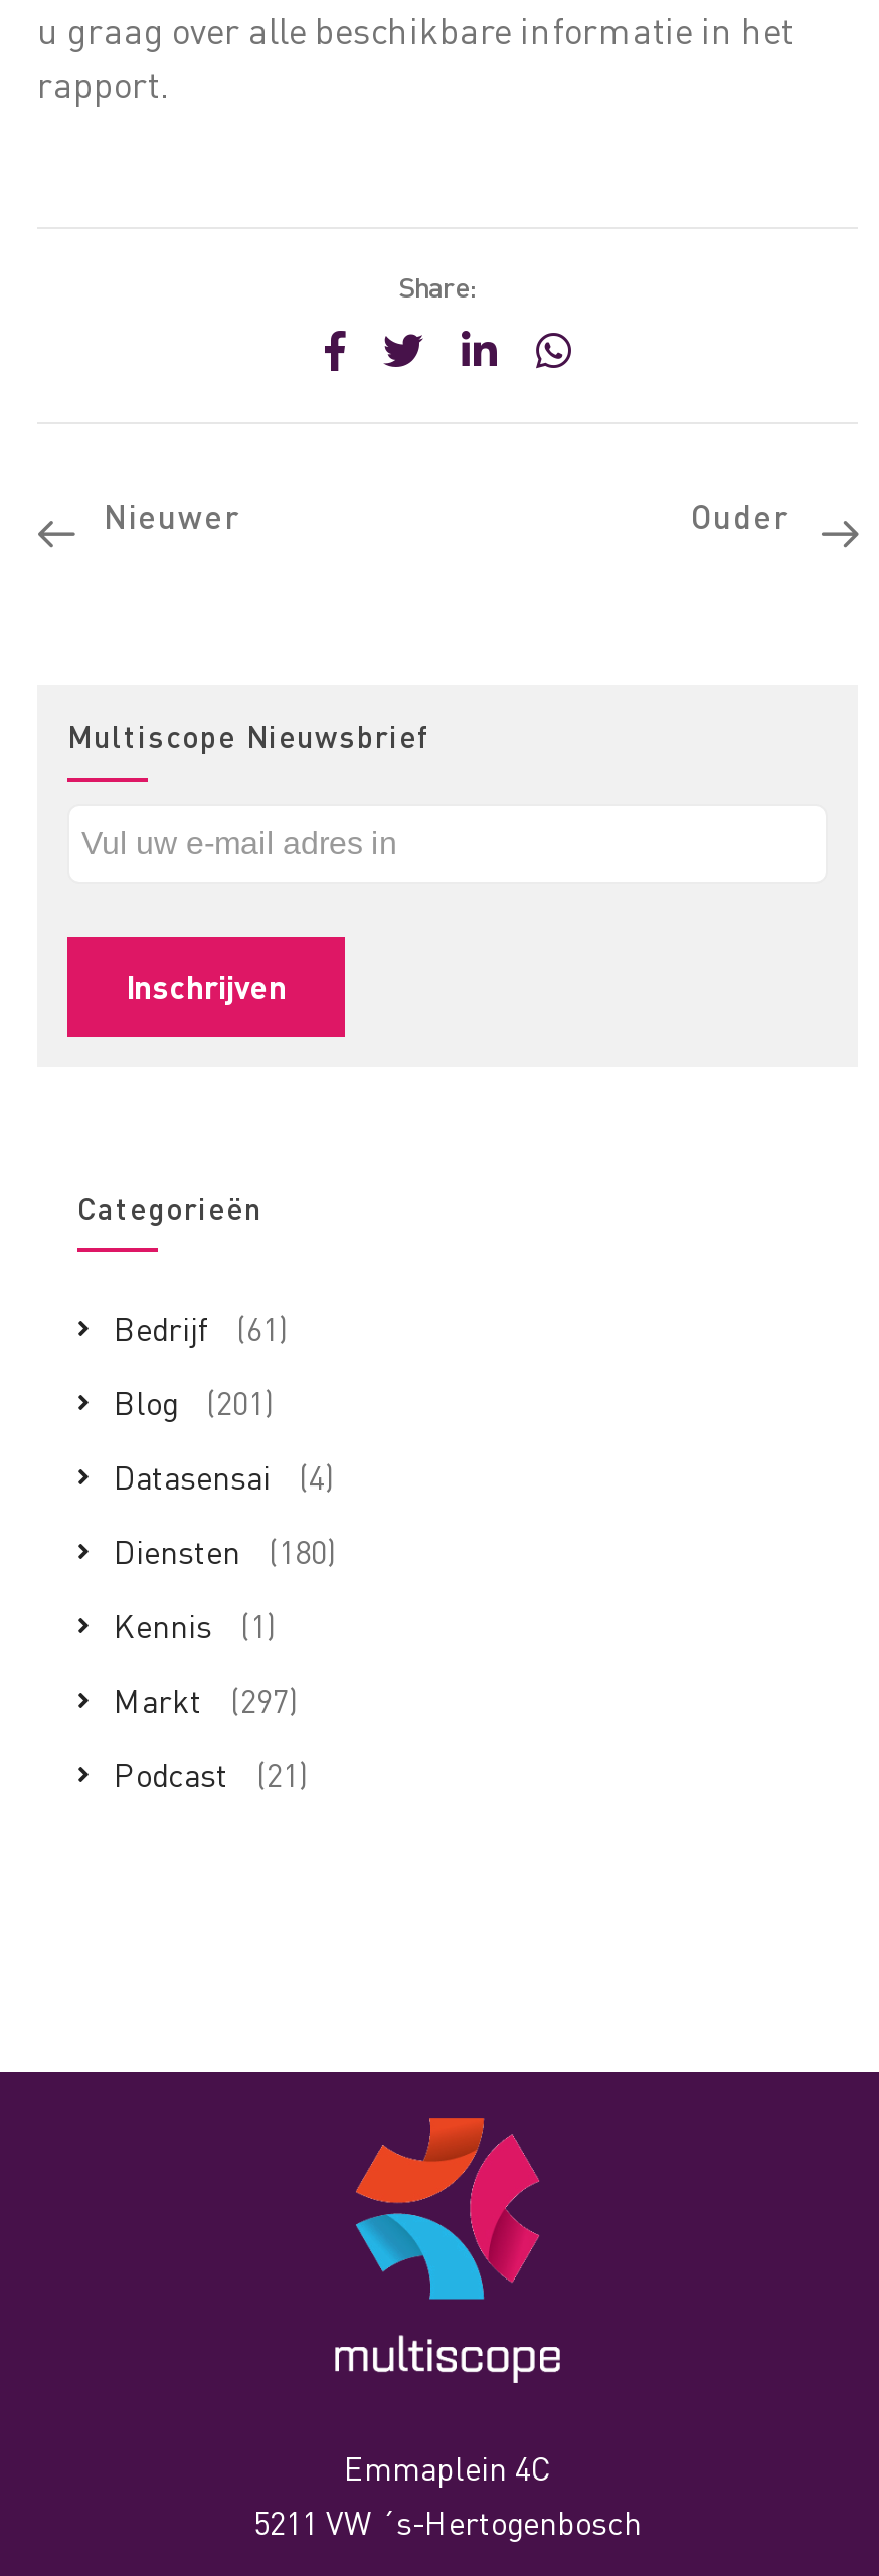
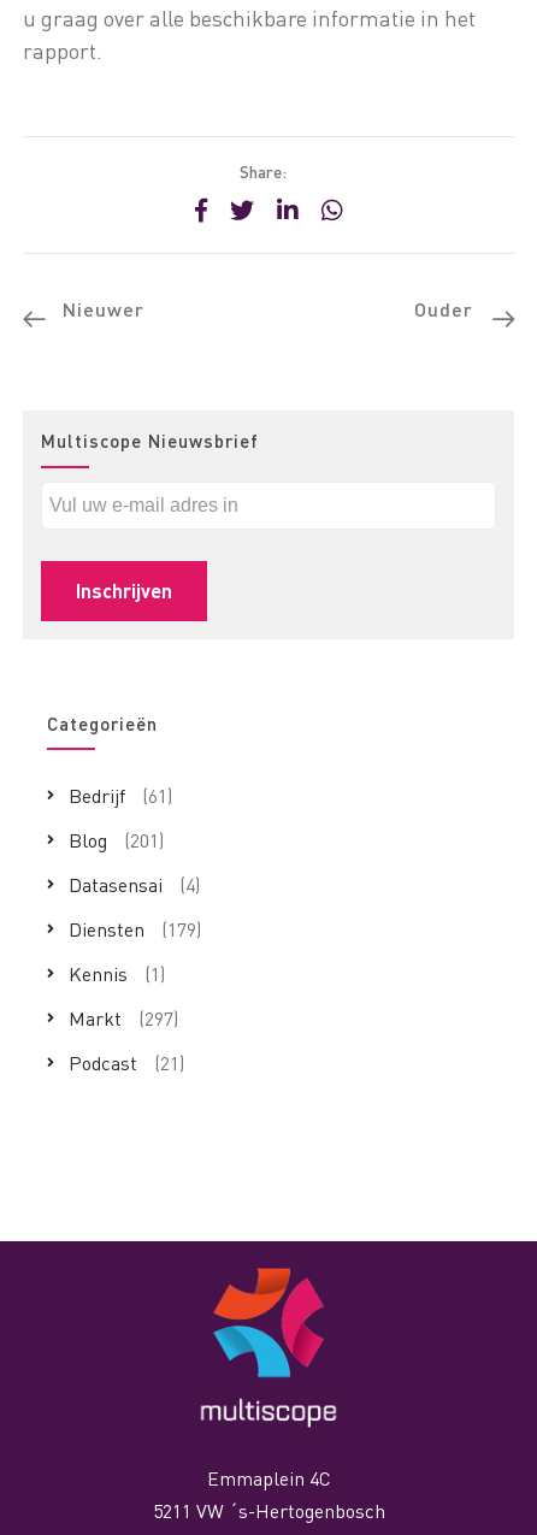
[114,1530,335,1572] Diensten (180) -> [69,916,201,942] Diensten (179)

